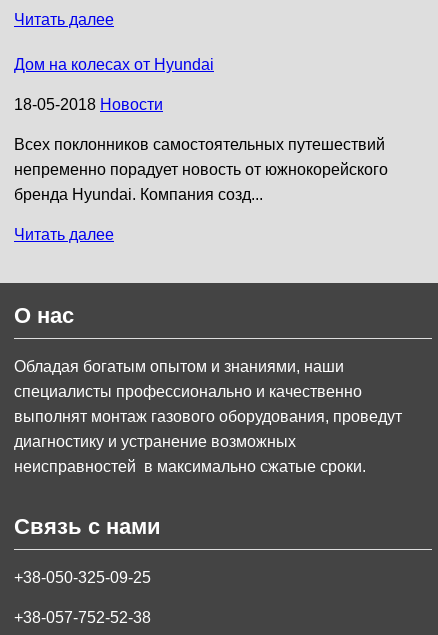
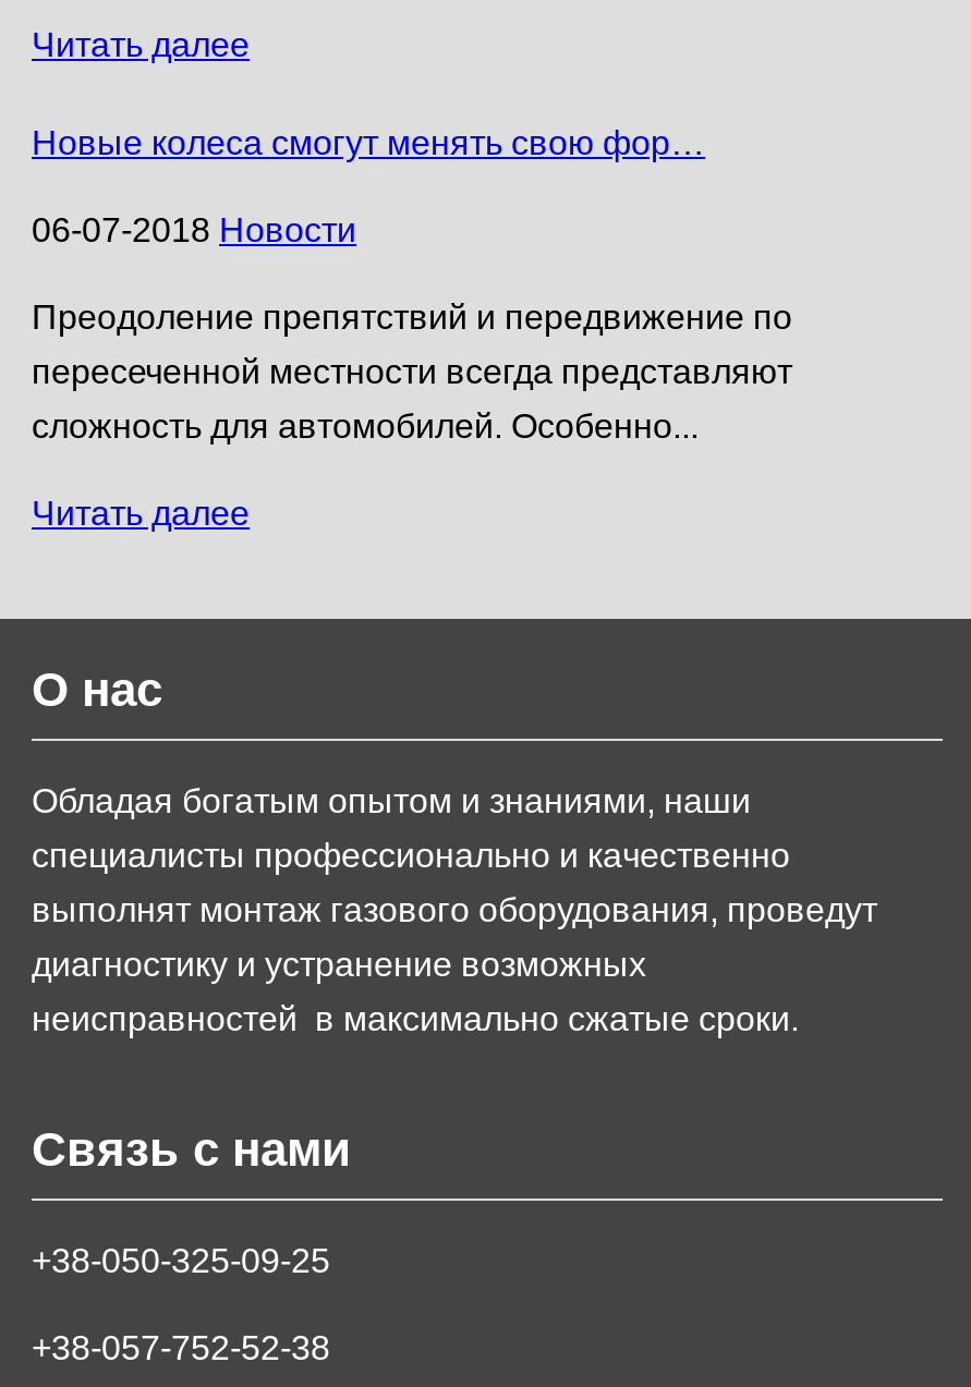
[14,56,214,73] Дом на колесах от Hyundai -> [32,125,705,162] Новые колеса смогут менять свою фор…
[14,96,163,113] 18-05-2018 Новости -> [32,212,356,249] 06-07-2018 Новости
[14,136,385,153] Всех поклонников самостоятельных путешествий -> [32,299,792,336] Преодоление препятствий и передвижение по
[14,161,388,178] непременно порадует новость от южнокорейского -> [32,353,792,390] пересеченной местности всегда представляют
[14,186,263,203] бренда Hyundai. Компания созд... -> [32,408,699,445] сложность для автомобилей. Особенно...

